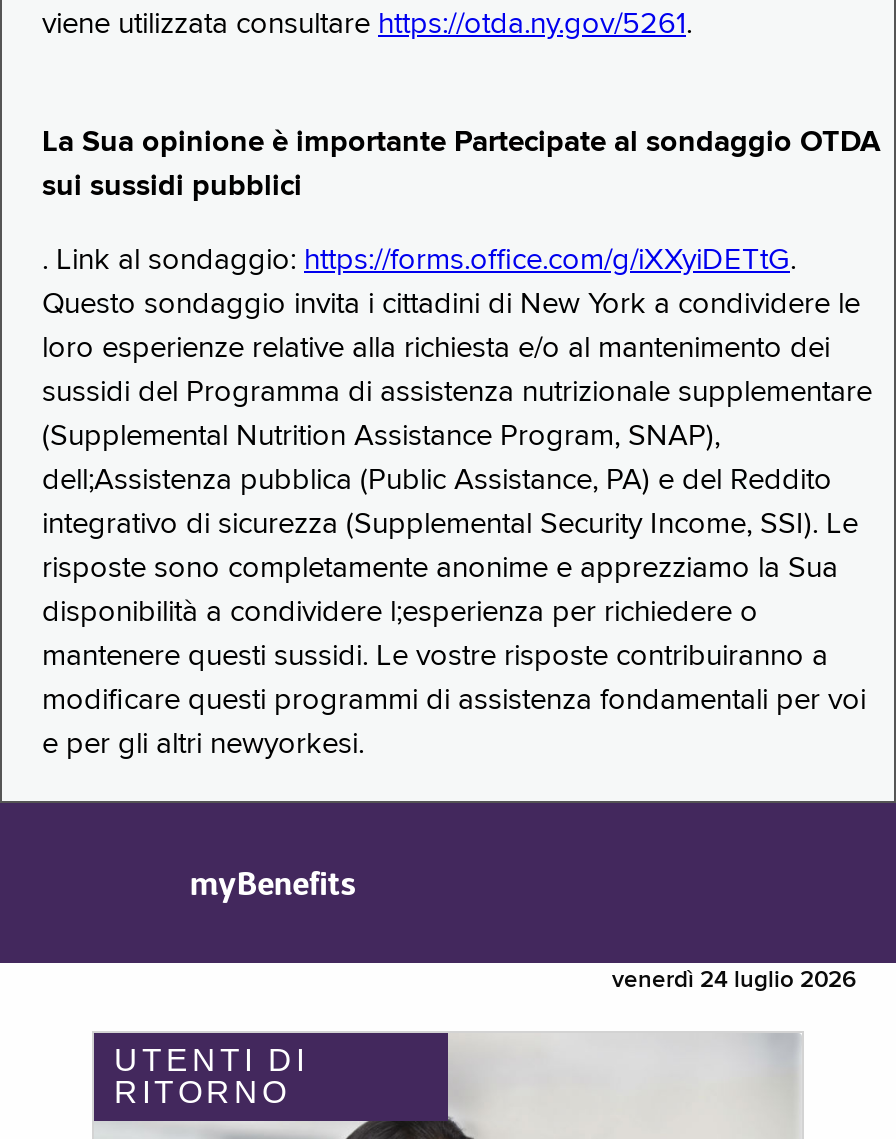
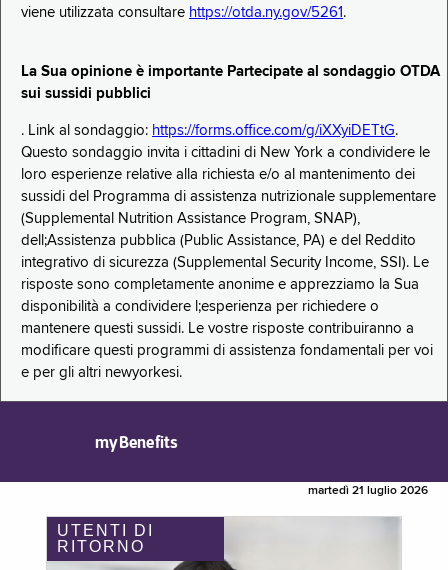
[612,969,856,993] venerdì 24 luglio 2026 -> [308,485,428,497] martedì 21 luglio 2026

